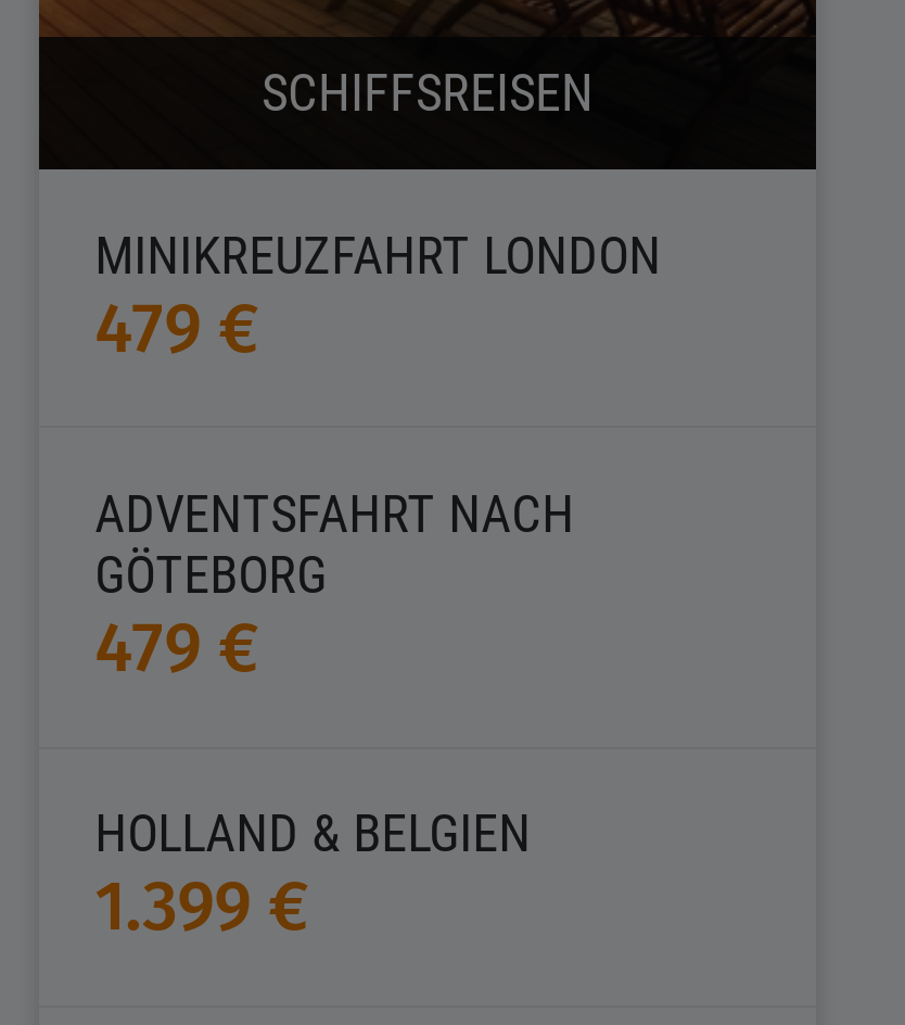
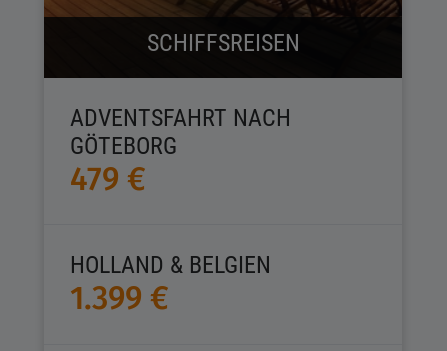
[95,225,661,369] MINIKREUZFAHRT LONDON | 479 € -> none

